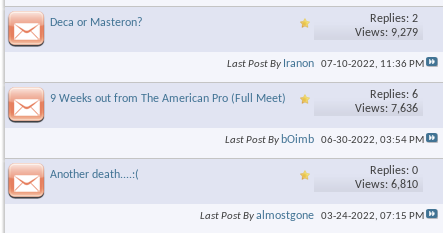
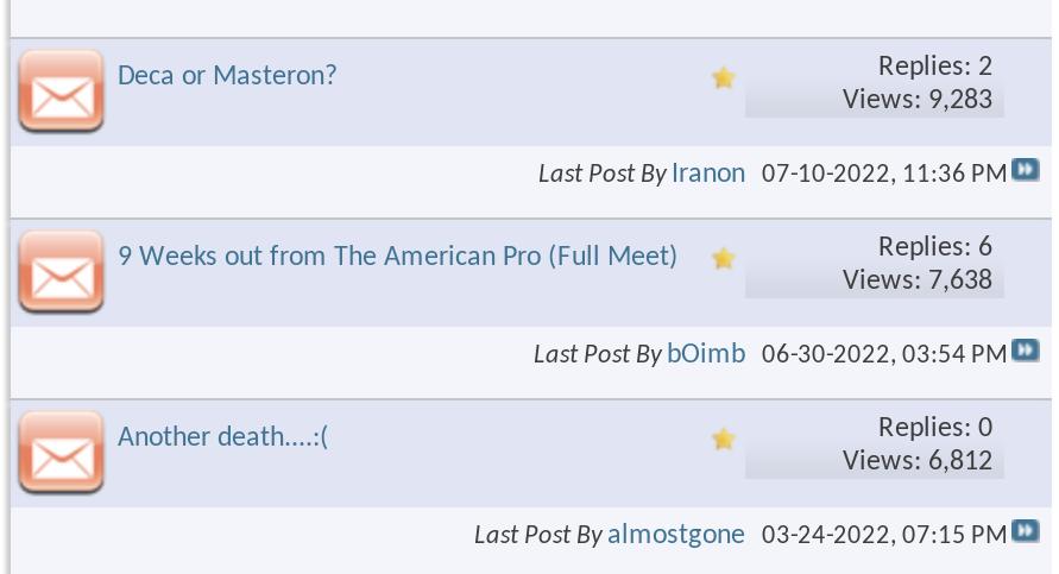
[355,27,418,39] Views: 9,279 -> [843,87,992,115] Views: 9,283
[355,103,418,115] Views: 7,636 -> [843,267,992,296] Views: 7,638
[355,179,418,191] Views: 6,810 -> [843,448,992,477] Views: 6,812

